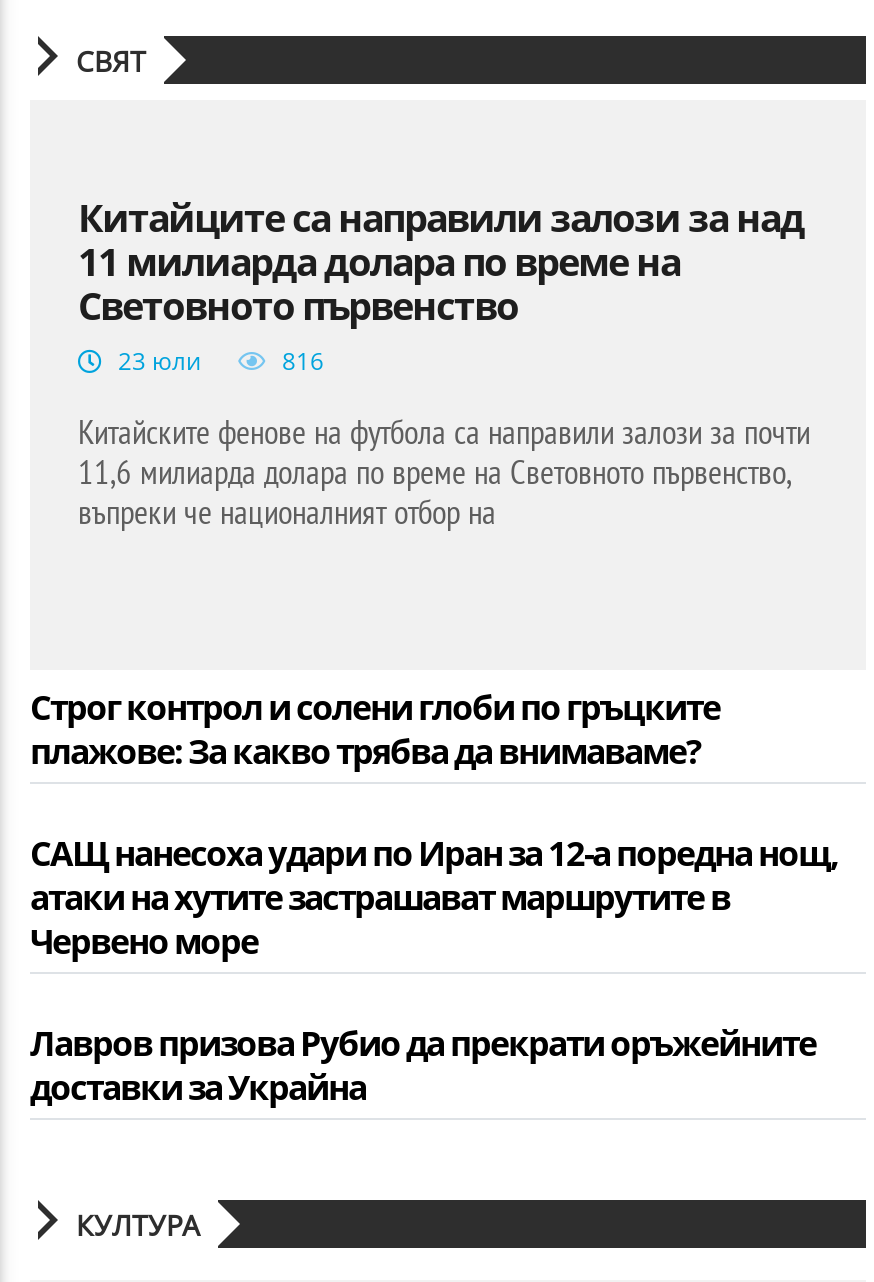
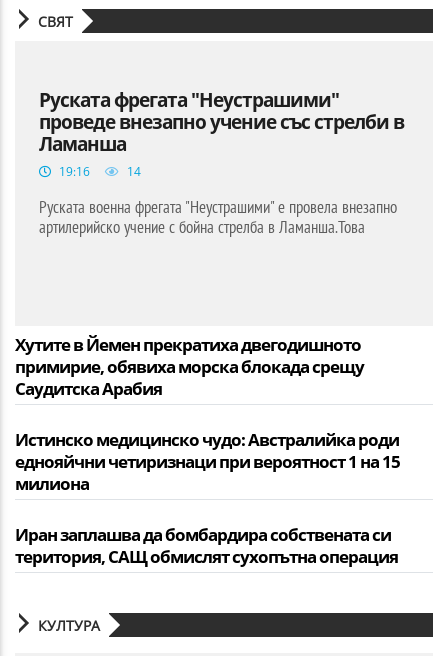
[78,192,804,378] Китайците са направили залози за над | 11 милиарда долара по време на | Световното първенство | 23 юли | 816 -> [39,87,404,180] Руската фрегата "Неустрашими" | проведе внезапно учение със стрелби в | Ламанша | 19:16 | 14
[78,410,810,534] Китайските фенове на футбола са направили залози за почти | 11,6 милиарда долара по време на Световното първенство, | въпреки че националният отбор на -> [39,196,397,238] Руската военна фрегата "Неустрашими" е провела внезапно | артилерийско учение с бойна стрелба в Ламанша.Това
[30,684,720,774] Строг контрол и солени глоби по гръцките | плажове: За какво трябва да внимаваме? -> [15,333,364,400] Хутите в Йемен прекратиха двегодишното | примирие, обявиха морска блокада срещу | Саудитска Арабия
[30,830,838,964] САЩ нанесоха удари по Иран за 12-а поредна нощ, | атаки на хутите застрашават маршрутите в | Червено море -> [15,428,400,495] Истинско медицинско чудо: Австралийка роди | еднояйчни четиризнаци при вероятност 1 на 15 | милиона
[30,1020,816,1110] Лавров призова Рубио да прекрати оръжейните | доставки за Украйна -> [15,523,398,568] Иран заплашва да бомбардира собствената си | територия, САЩ обмислят сухопътна операция

